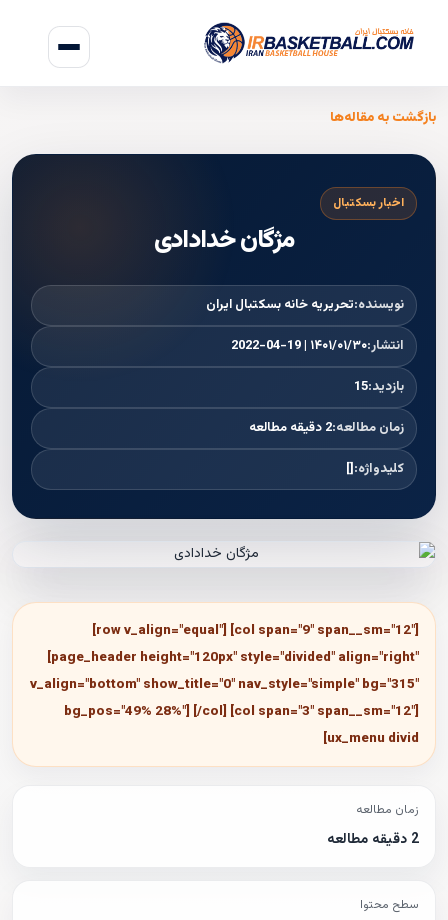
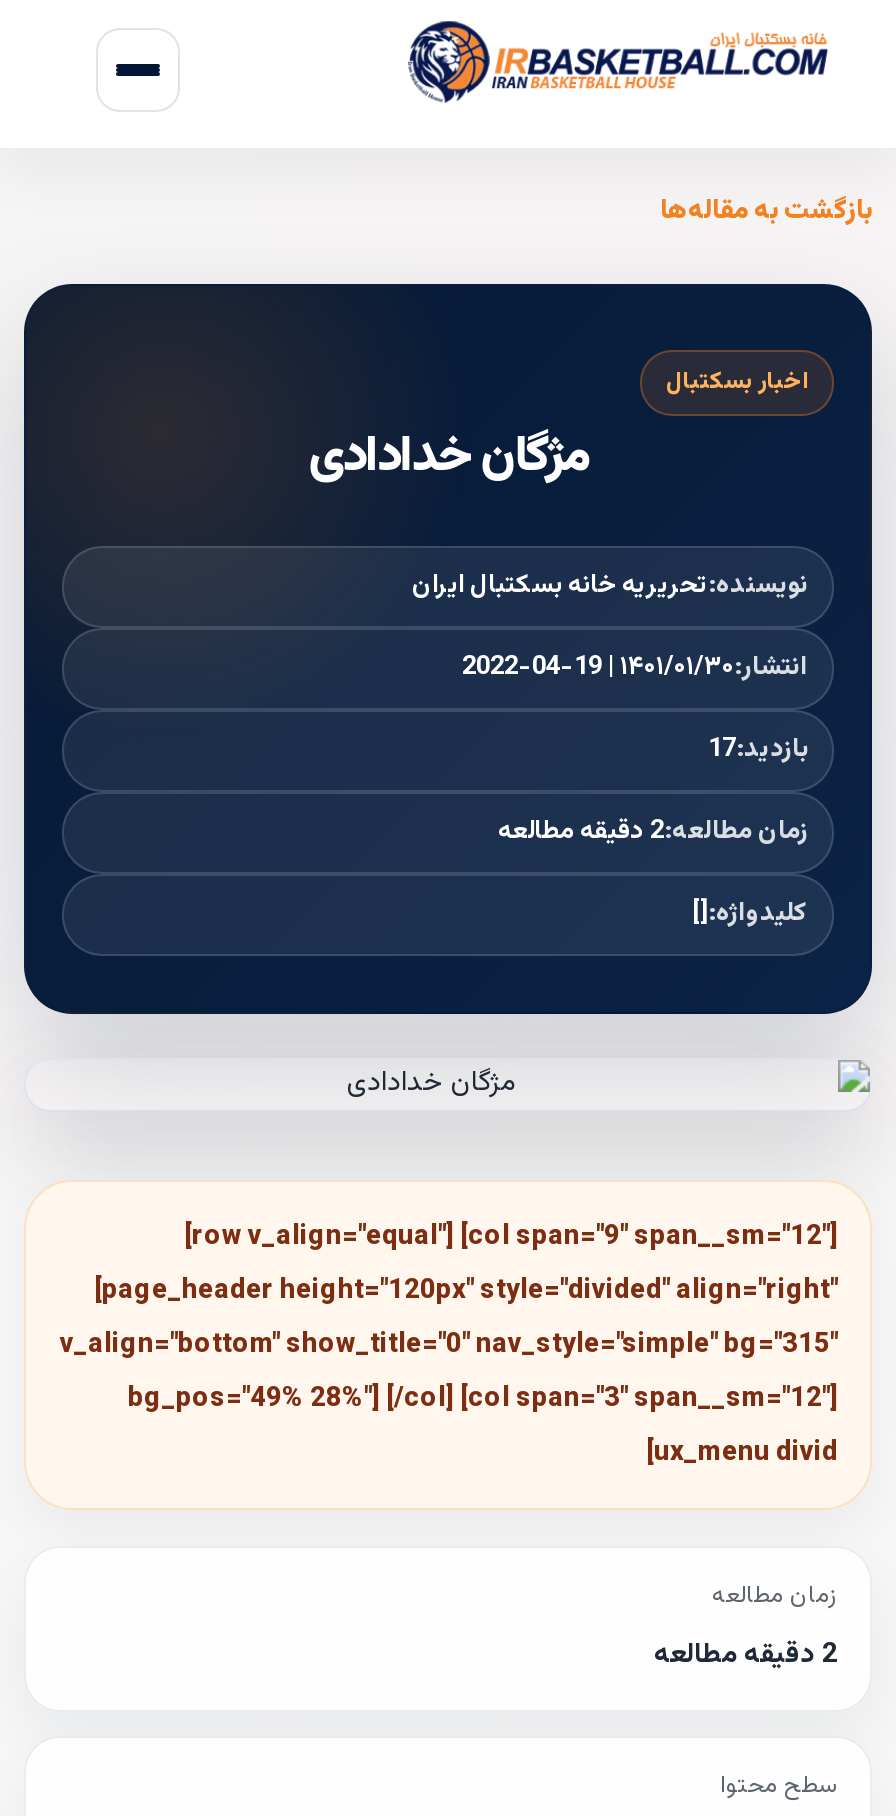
[354,377,404,397] بازدید:15 -> [708,730,808,770] بازدید:17

